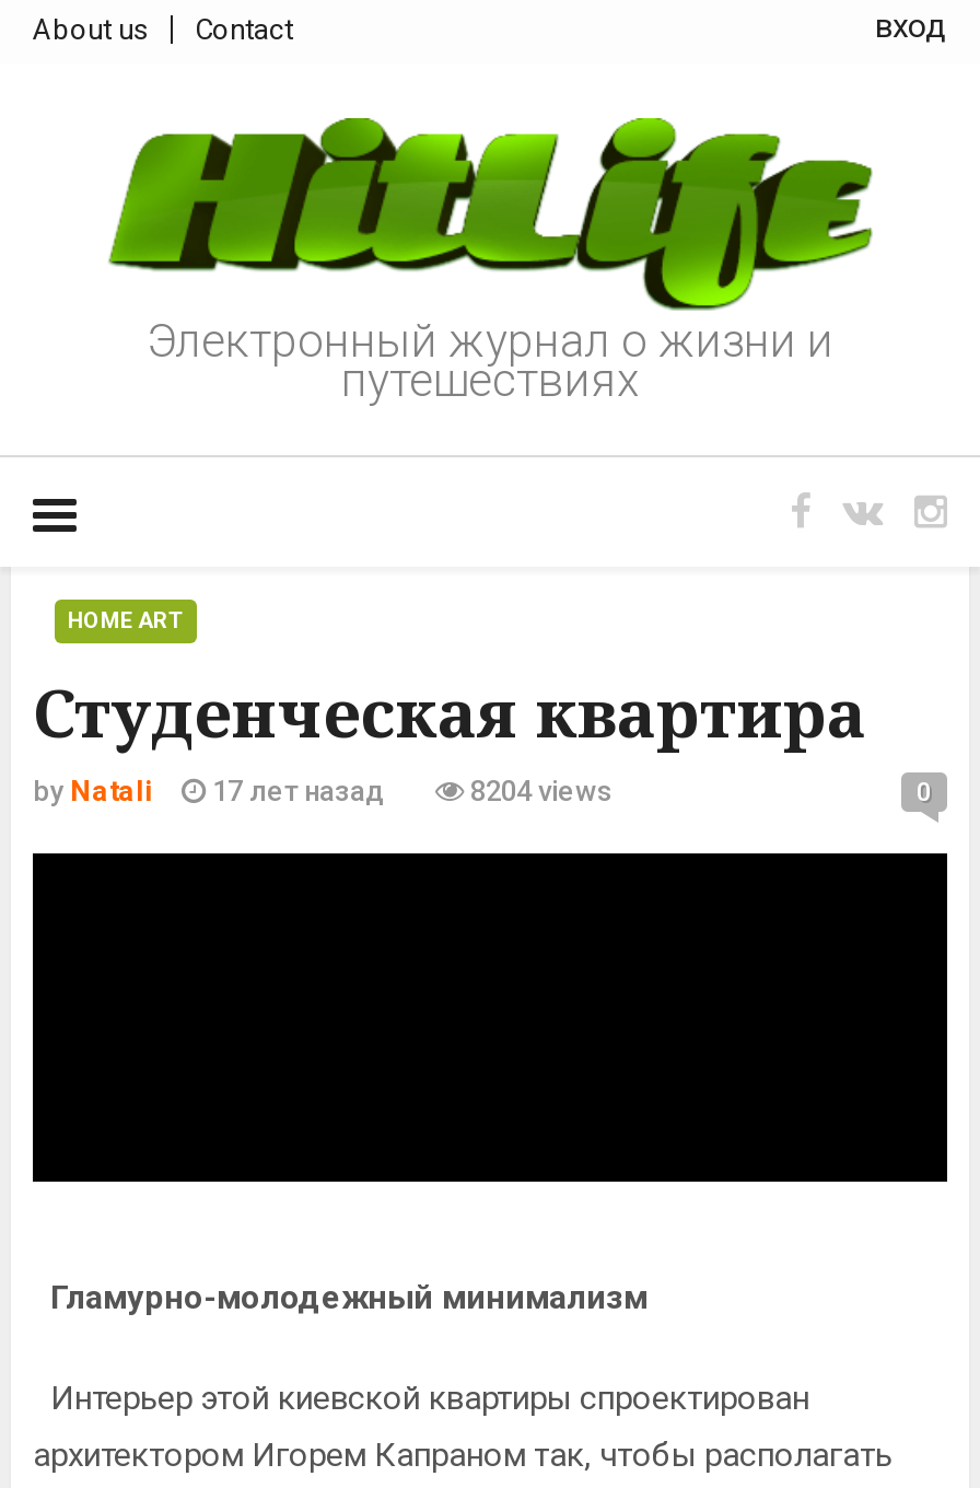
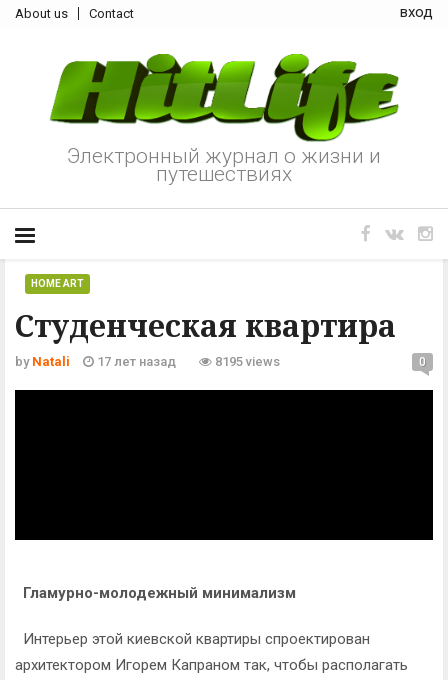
[464,775,612,807] 8204 views -> [212,354,280,369] 8195 views

